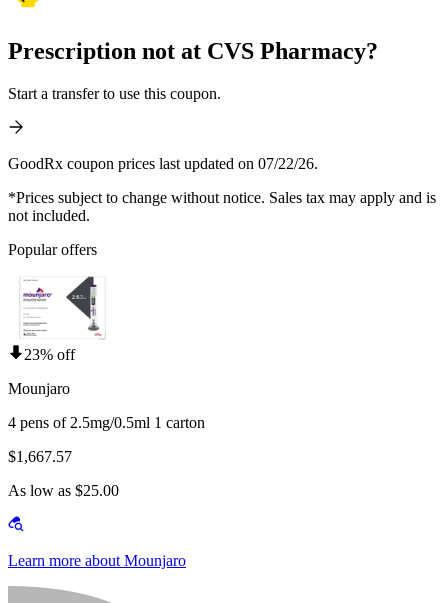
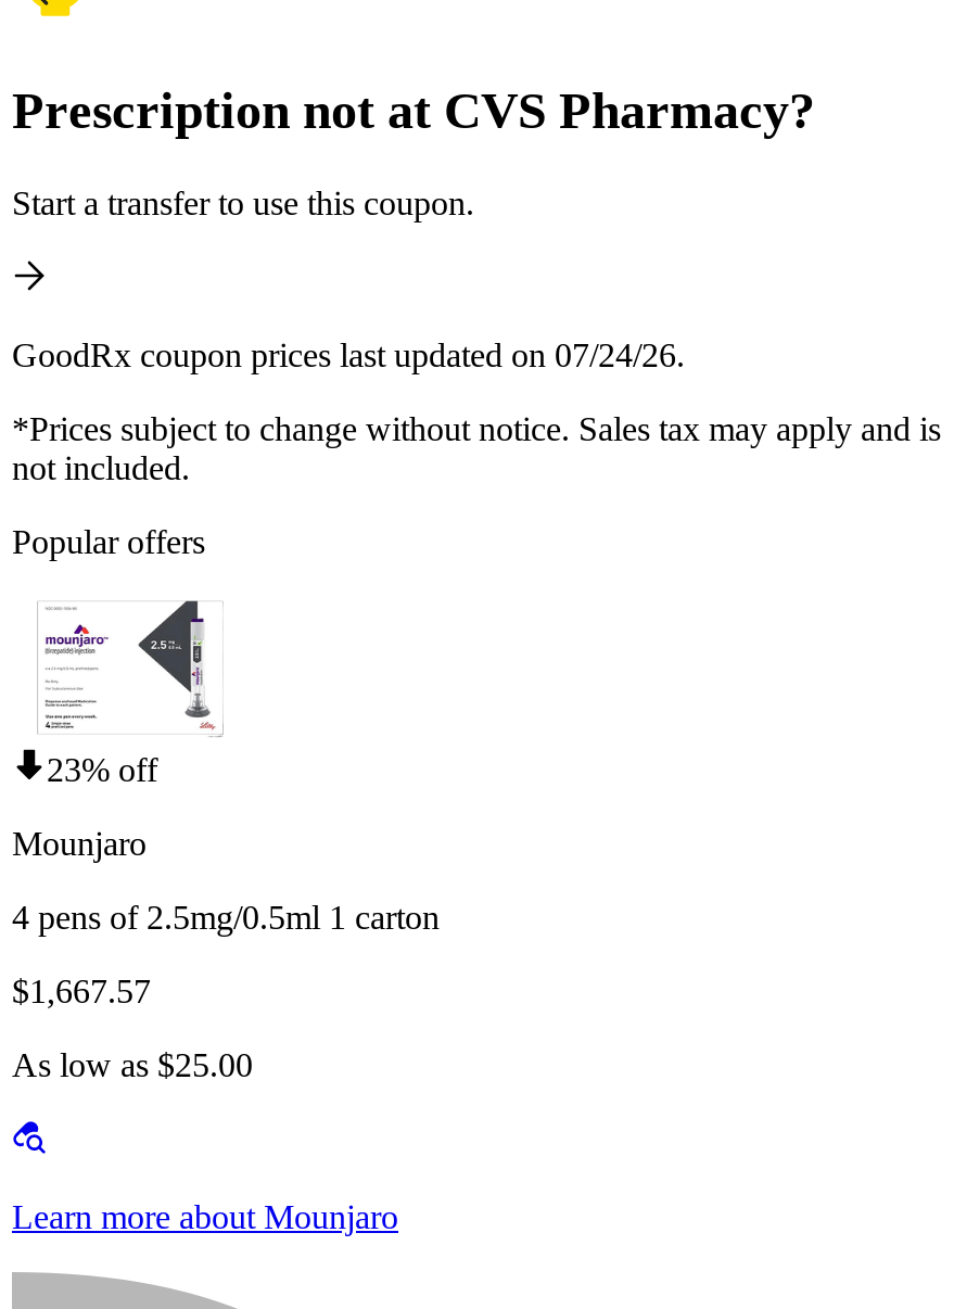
[8,155,318,172] GoodRx coupon prices last updated on 07/22/26. -> [12,336,685,373] GoodRx coupon prices last updated on 07/24/26.

